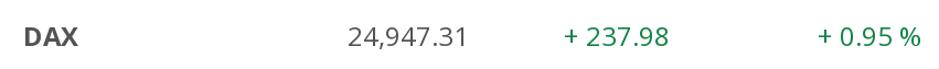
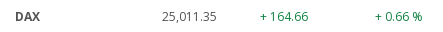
[348,17,469,54] 24,947.31 -> [162,8,217,25] 25,011.35
[564,17,670,54] + 237.98 -> [260,8,308,25] + 164.66
[818,17,924,54] + 0.95 % -> [375,8,423,25] + 0.66 %

